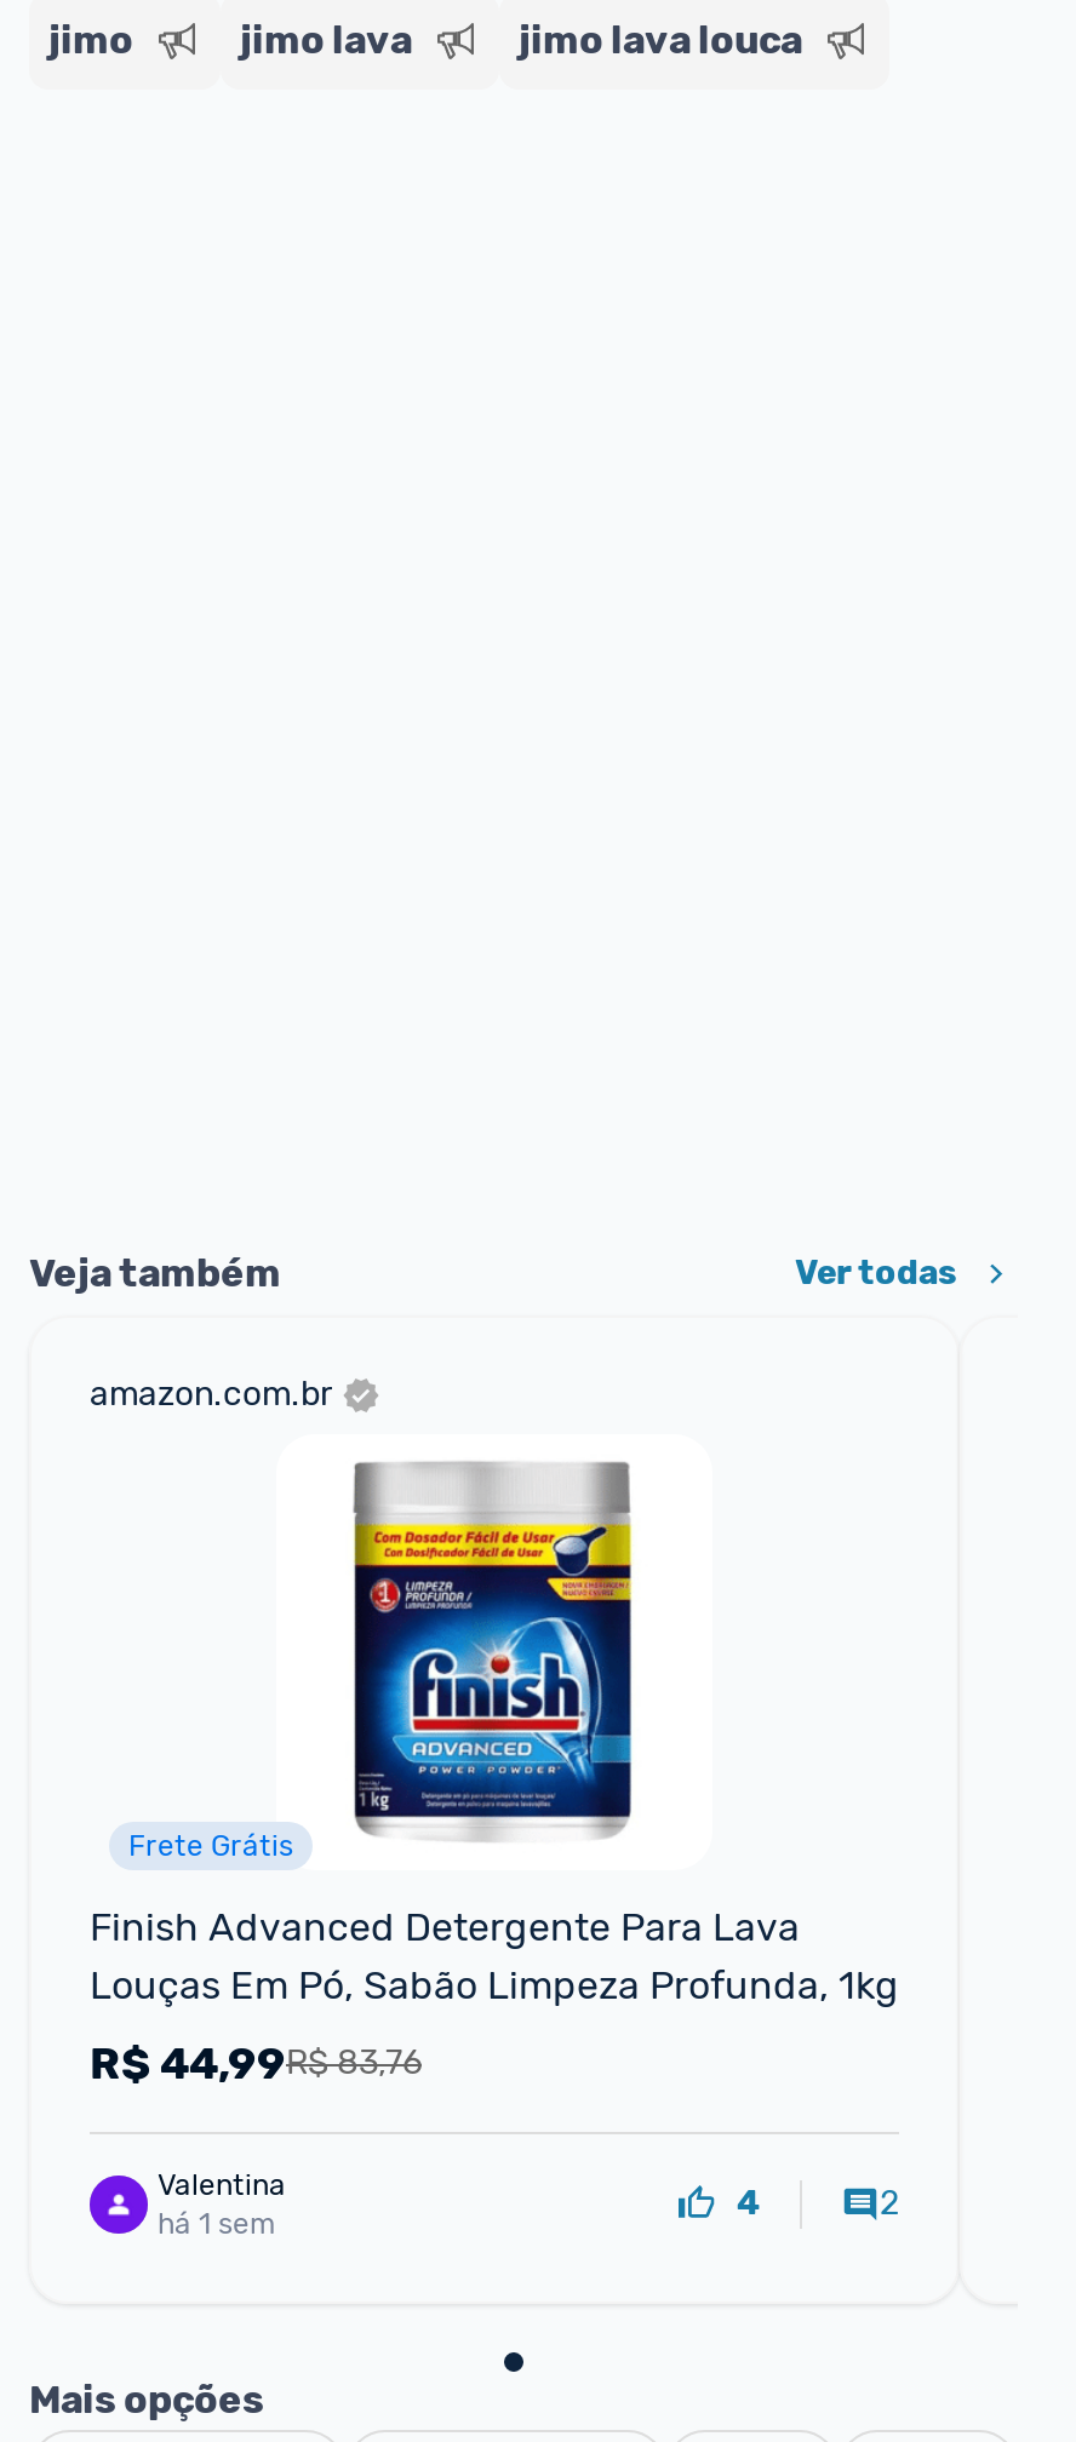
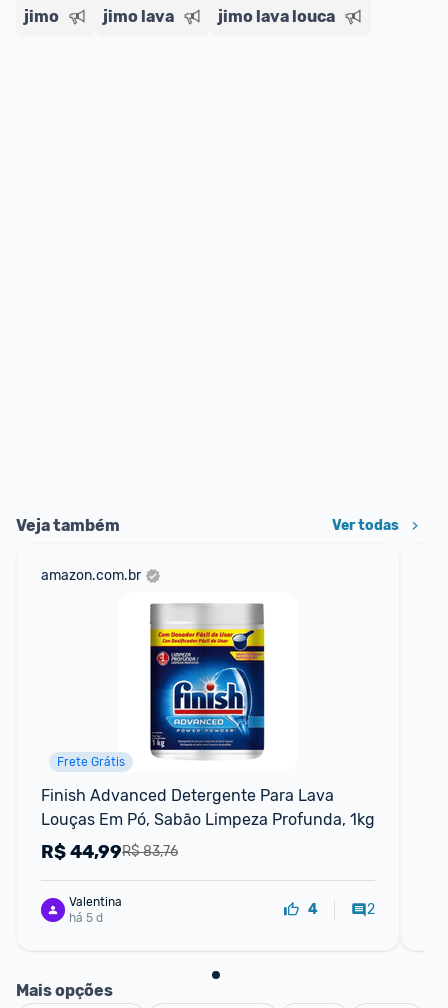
[158,2206,276,2240] há 1 sem -> [69,910,103,924] há 5 d

